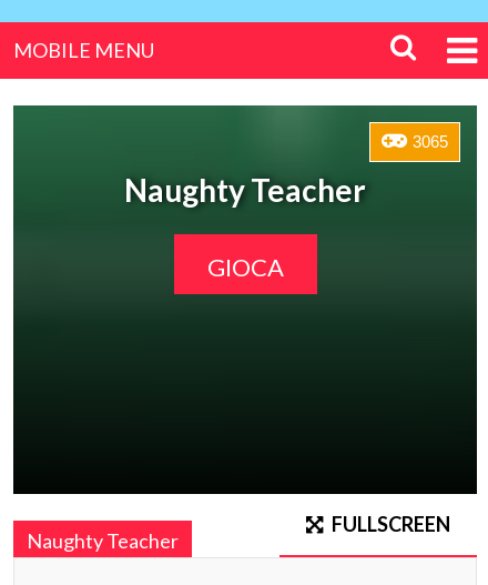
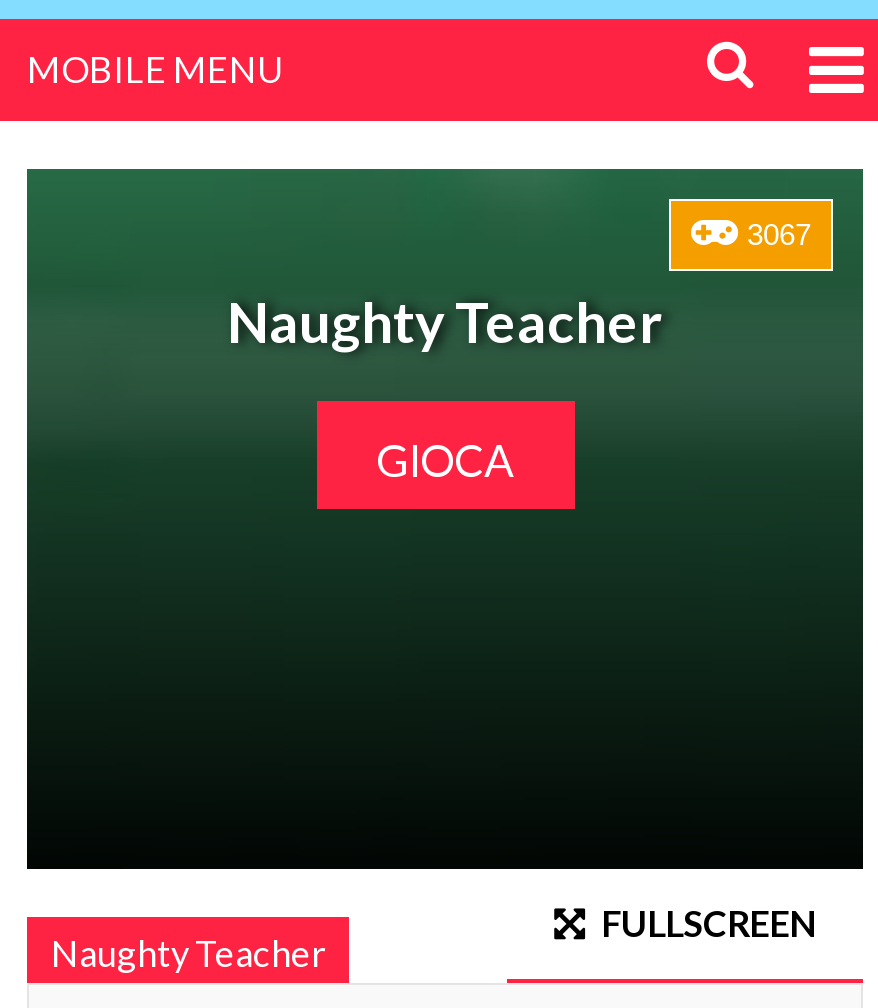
[413,132,448,151] 3065 -> [747,217,811,251] 3067

